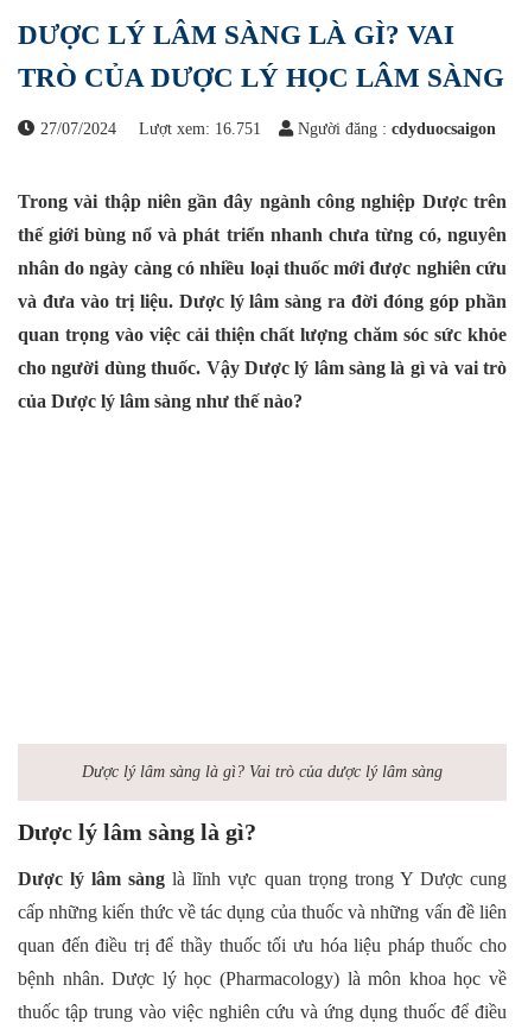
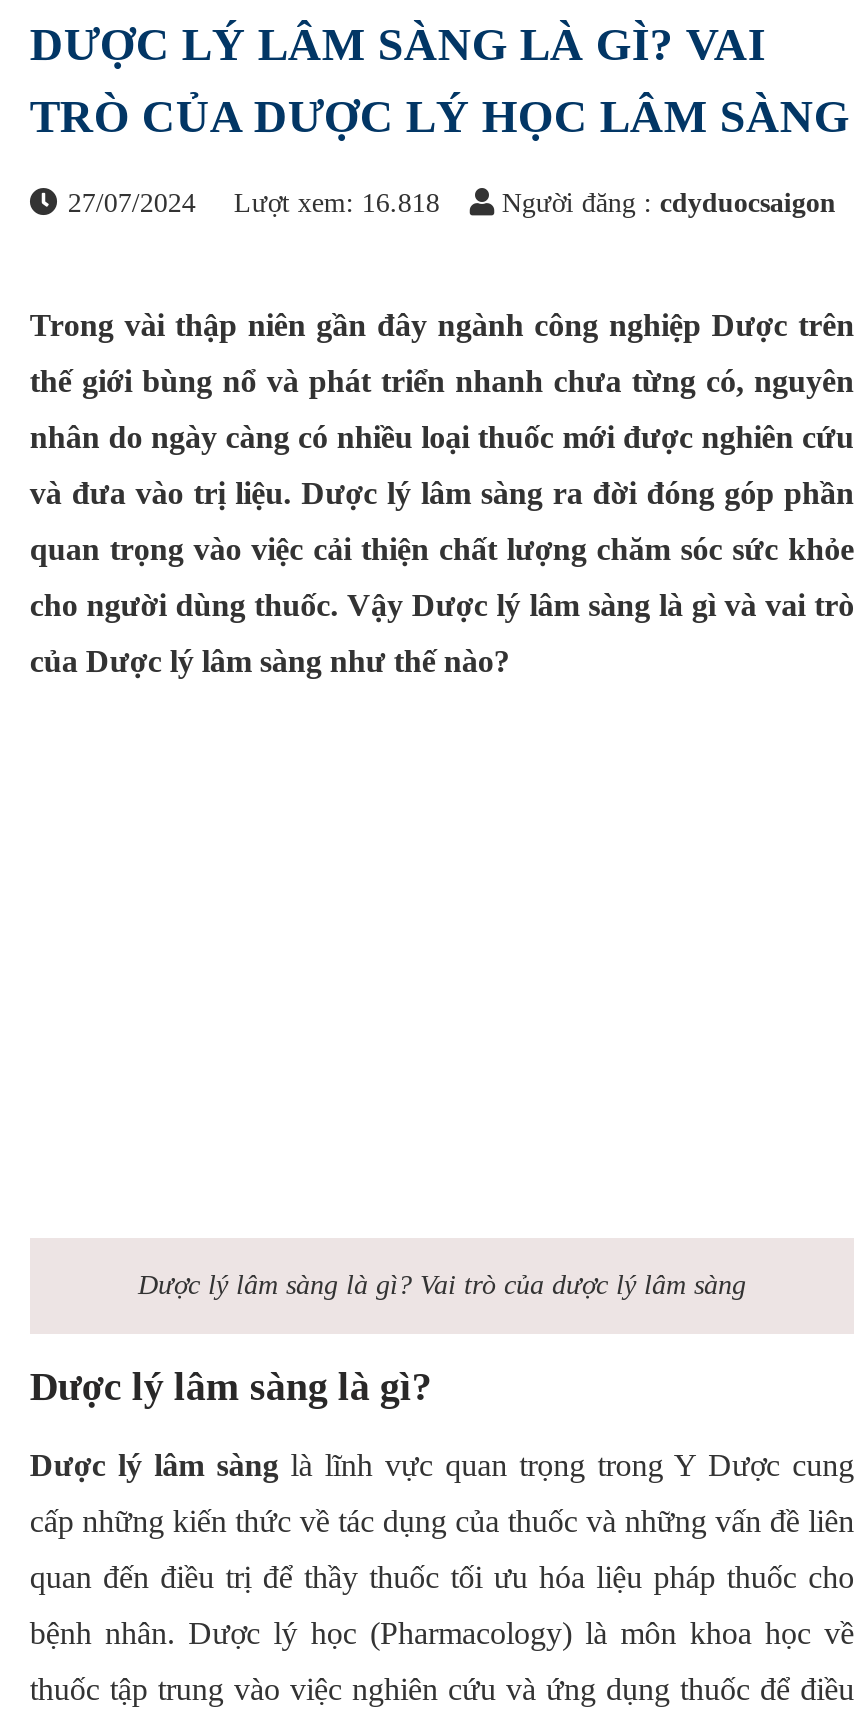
[40,120,496,138] 27/07/2024 Lượt xem: 16.751 Người đăng : cdyduocsaigon -> [68,188,836,218] 27/07/2024 Lượt xem: 16.818 Người đăng : cdyduocsaigon

